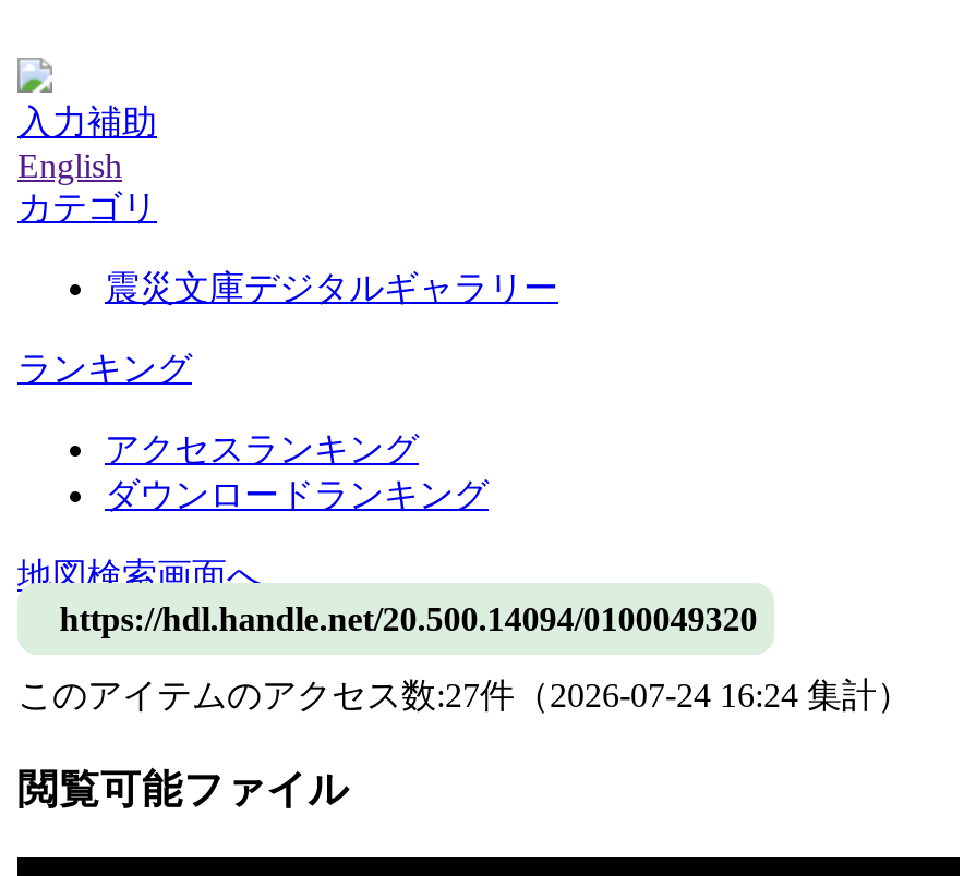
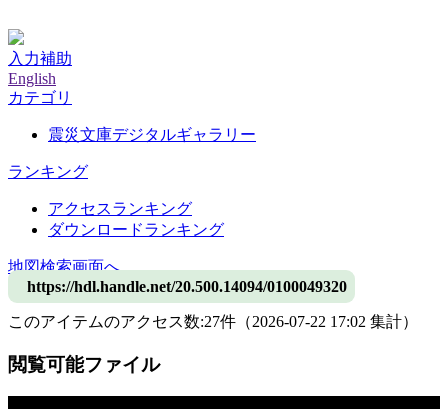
[17,677,912,714] このアイテムのアクセス数:27件（2026-07-24 16:24 集計） -> [8,313,418,330] このアイテムのアクセス数:27件（2026-07-22 17:02 集計）

